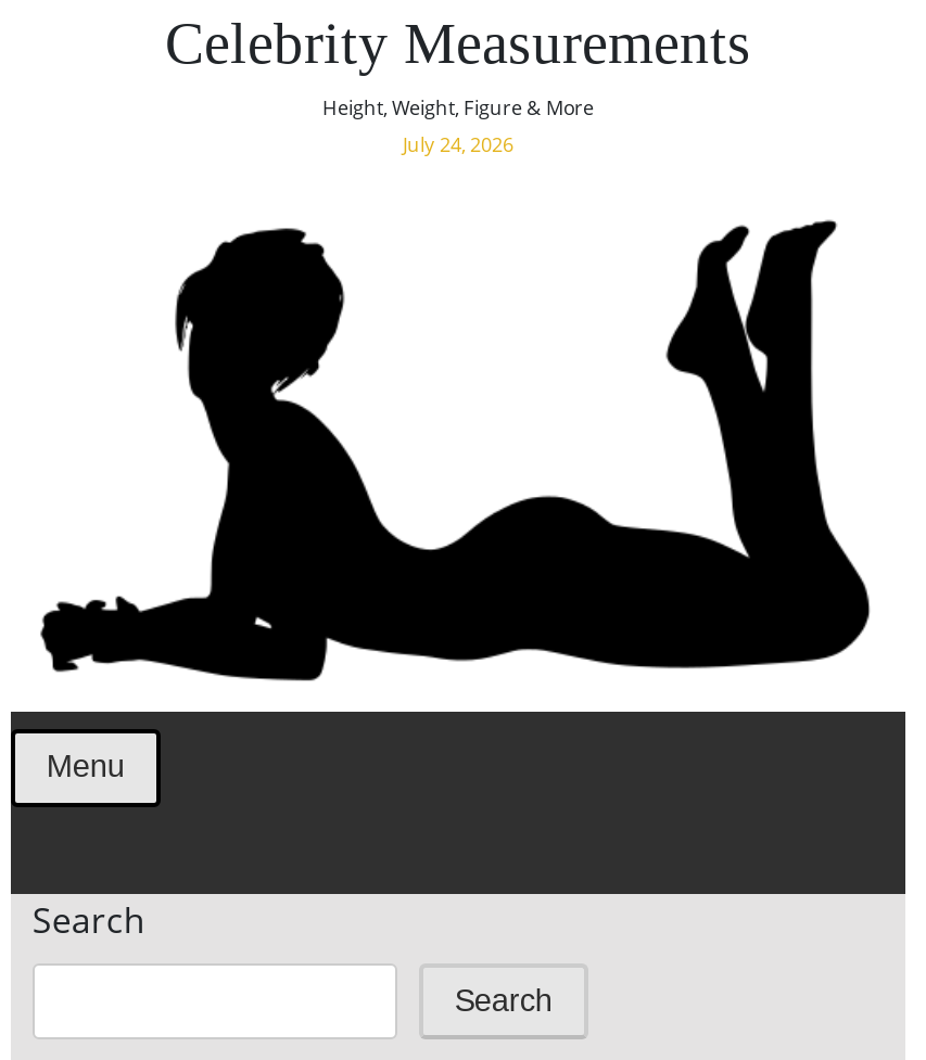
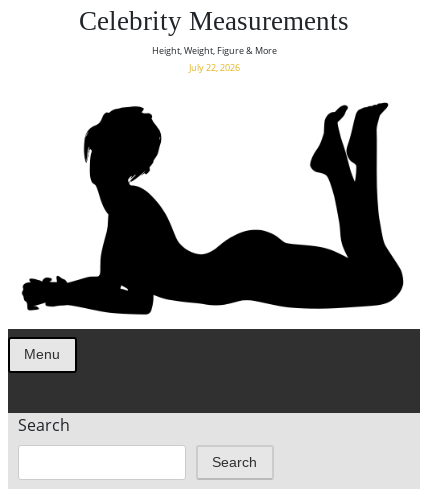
[403,130,513,158] July 24, 2026 -> [188,61,239,74] July 22, 2026

